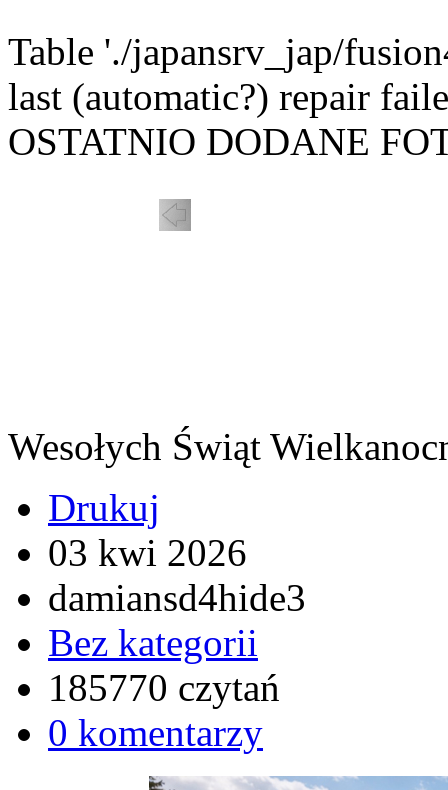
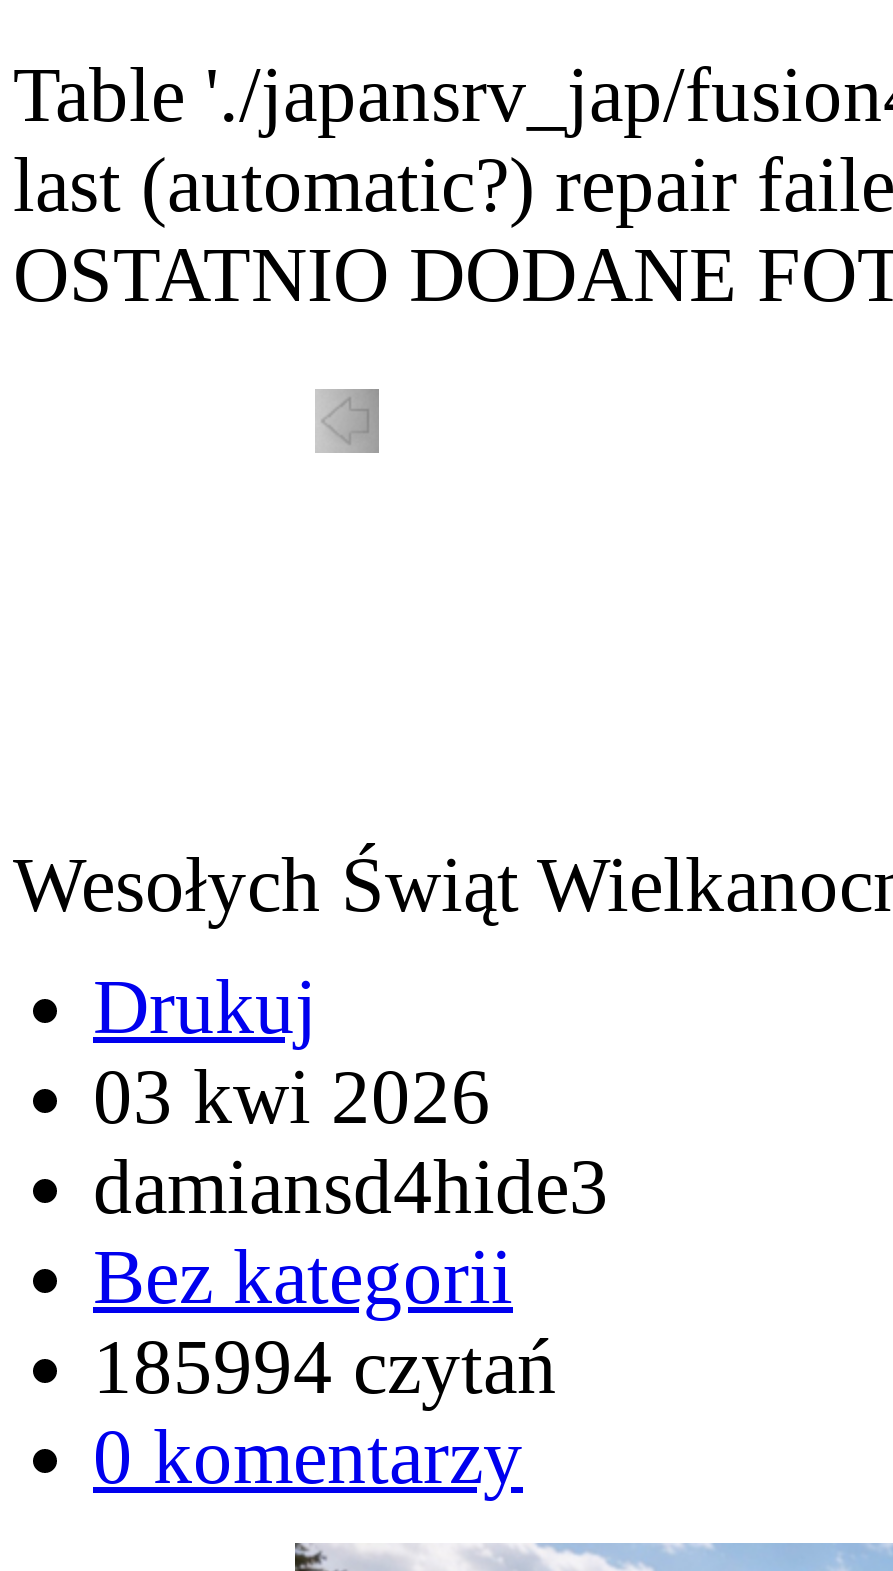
[48,666,280,709] 185770 czytań -> [93,1324,557,1410] 185994 czytań

